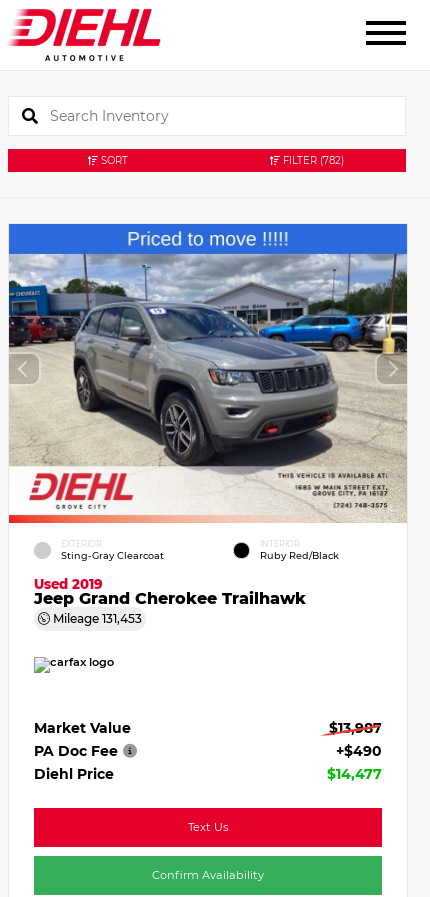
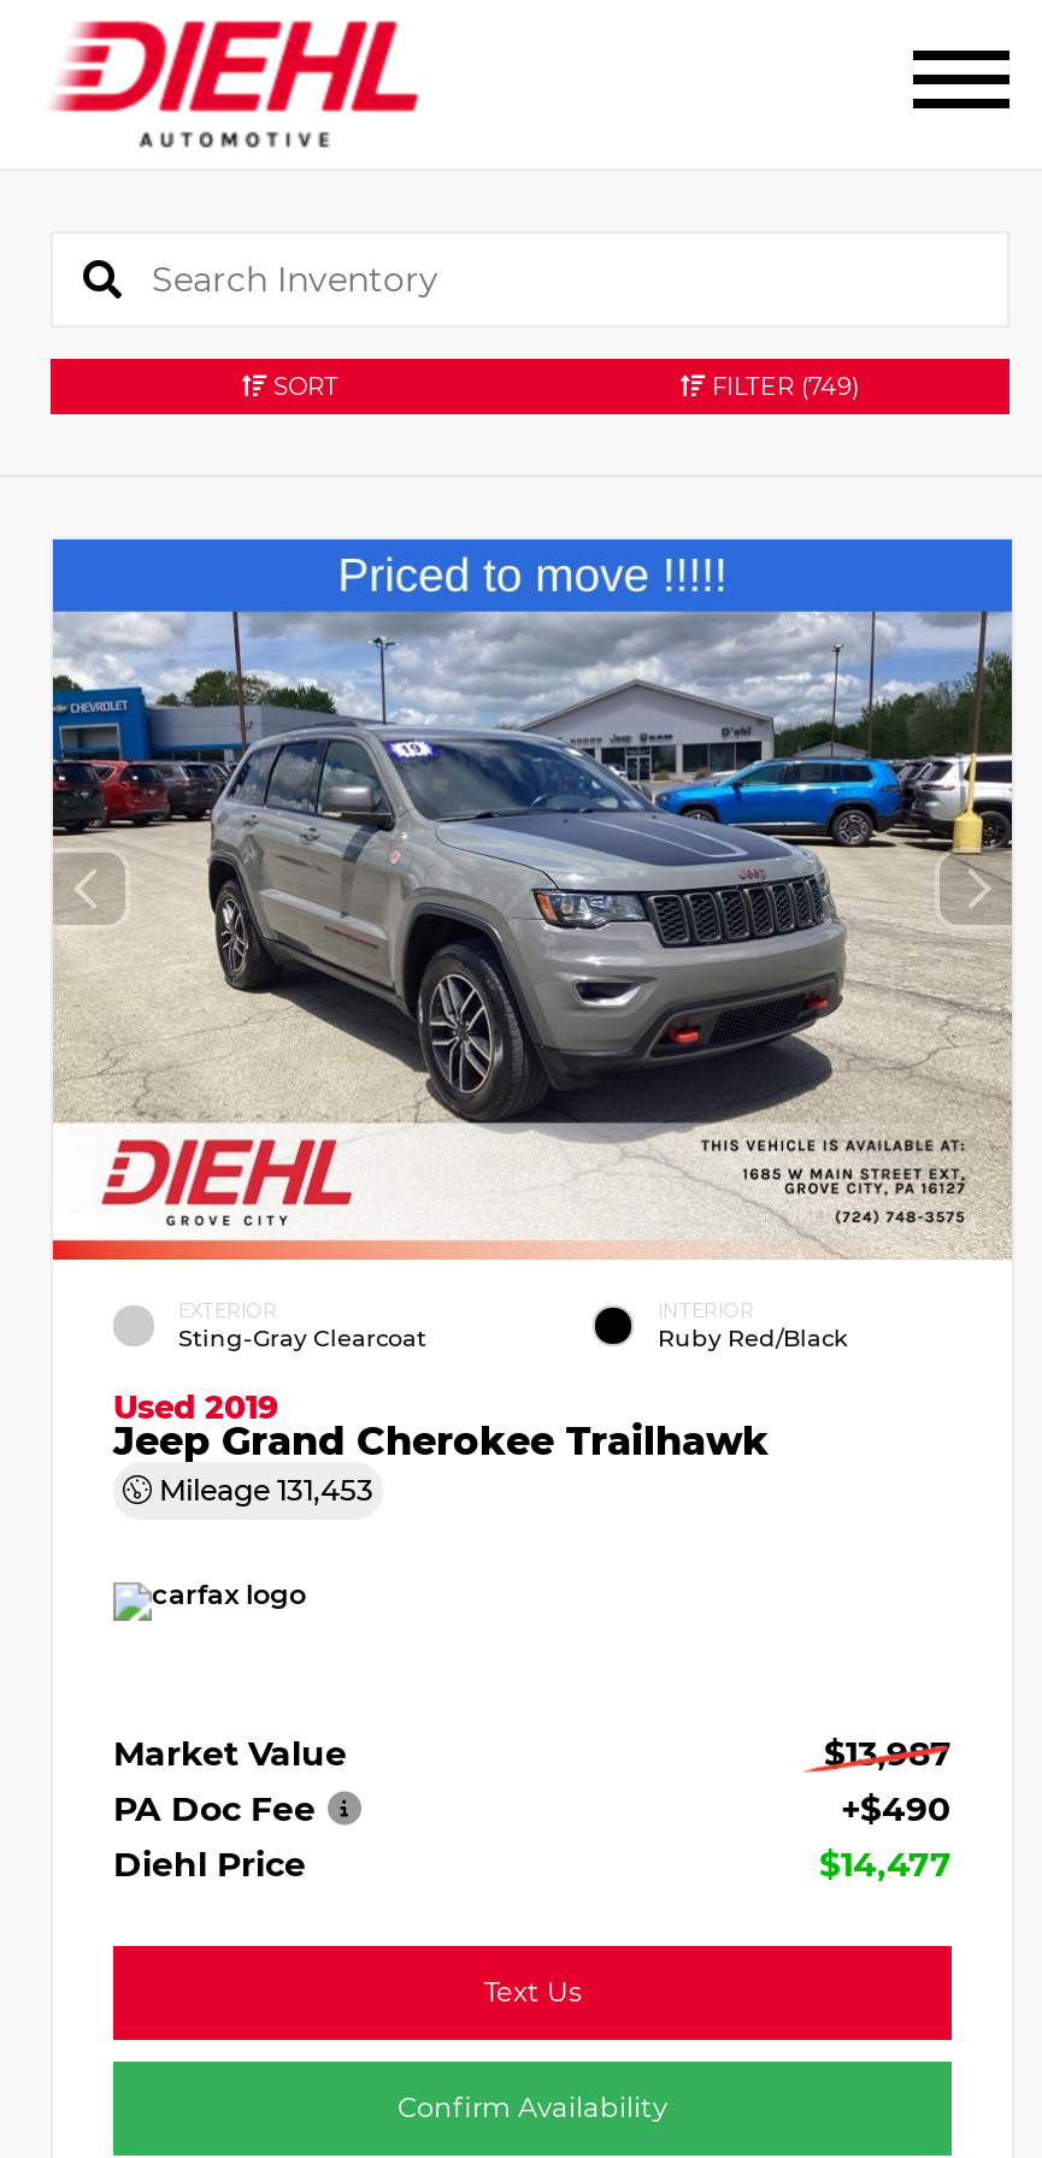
[279,154,343,167] FILTER (782) -> [705,370,859,402] FILTER (749)

